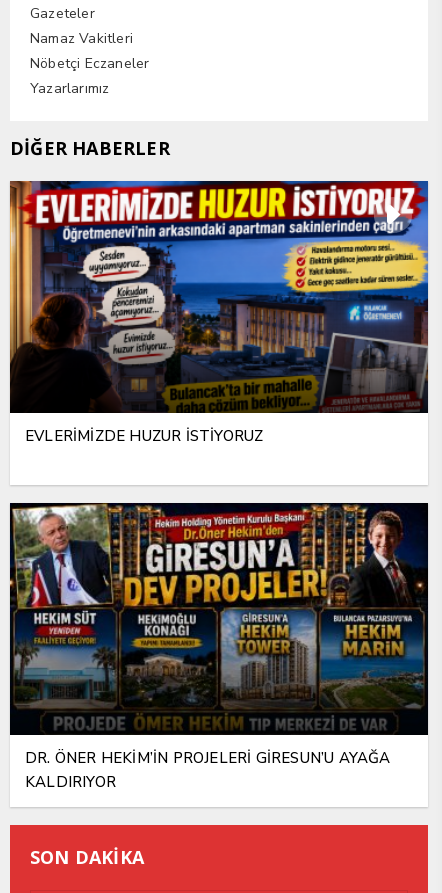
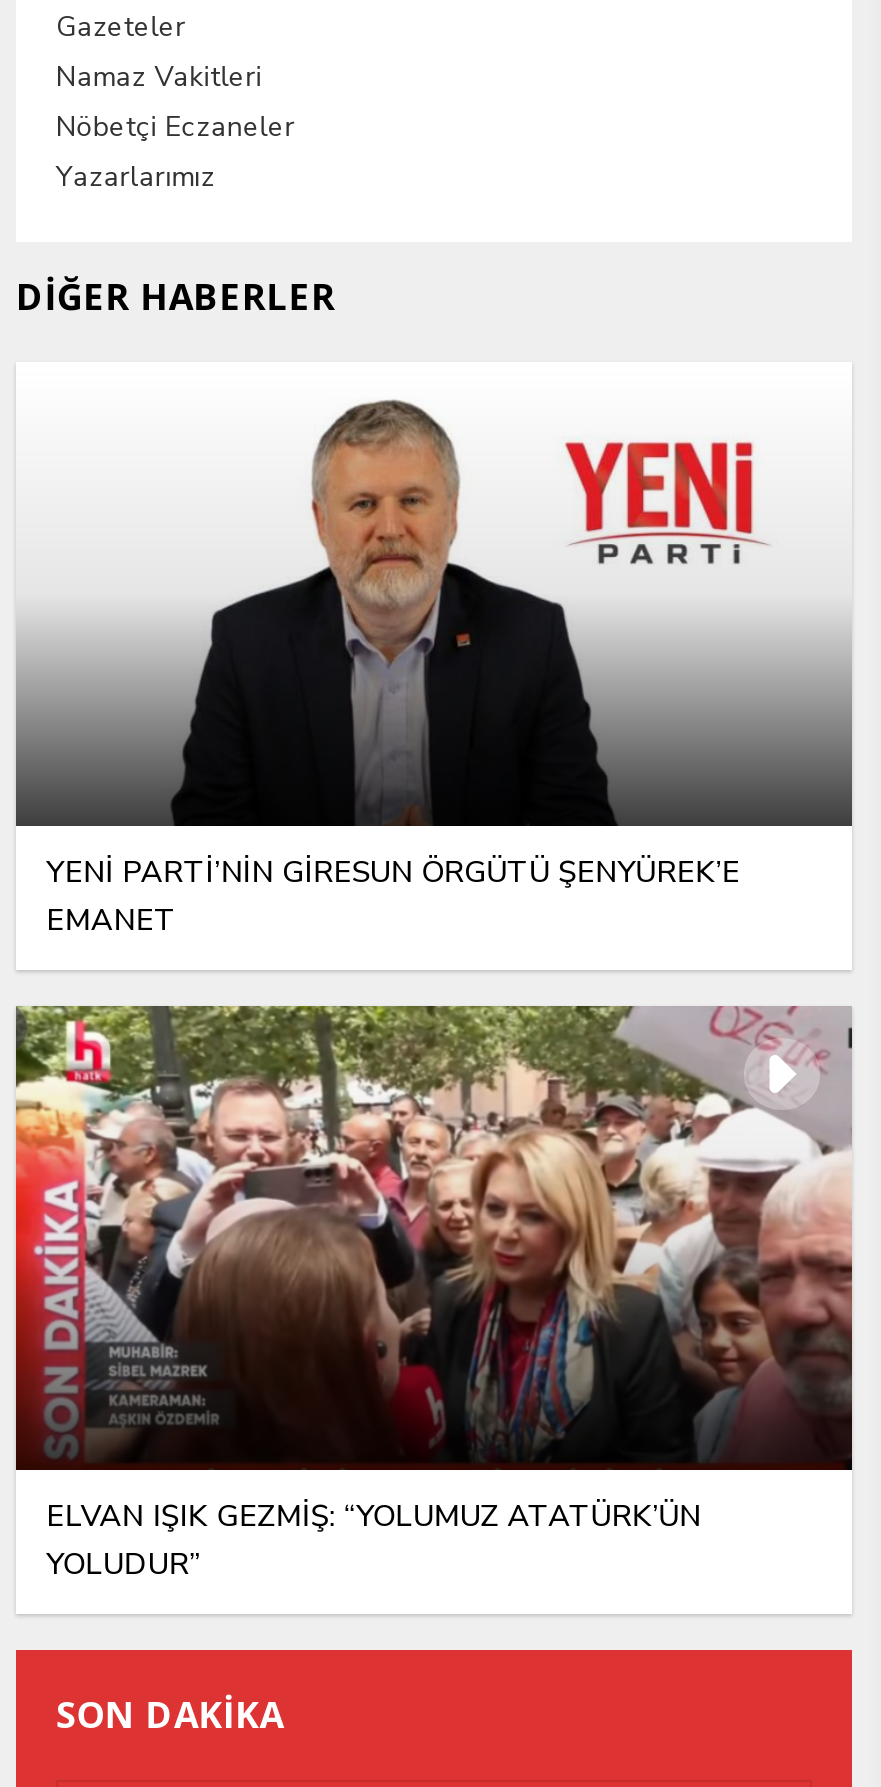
[9,180,429,446] [image] | EVLERİMİZDE HUZUR İSTİYORUZ -> [16,362,852,940] [image] | YENİ PARTİ’NİN GİRESUN ÖRGÜTÜ ŞENYÜREK’E | EMANET
[9,502,429,792] [image] | DR. ÖNER HEKİM’İN PROJELERİ GİRESUN’U AYAĞA | KALDIRIYOR -> [14,1004,854,1584] [image] | ELVAN IŞIK GEZMİŞ: “YOLUMUZ ATATÜRK’ÜN | YOLUDUR”

